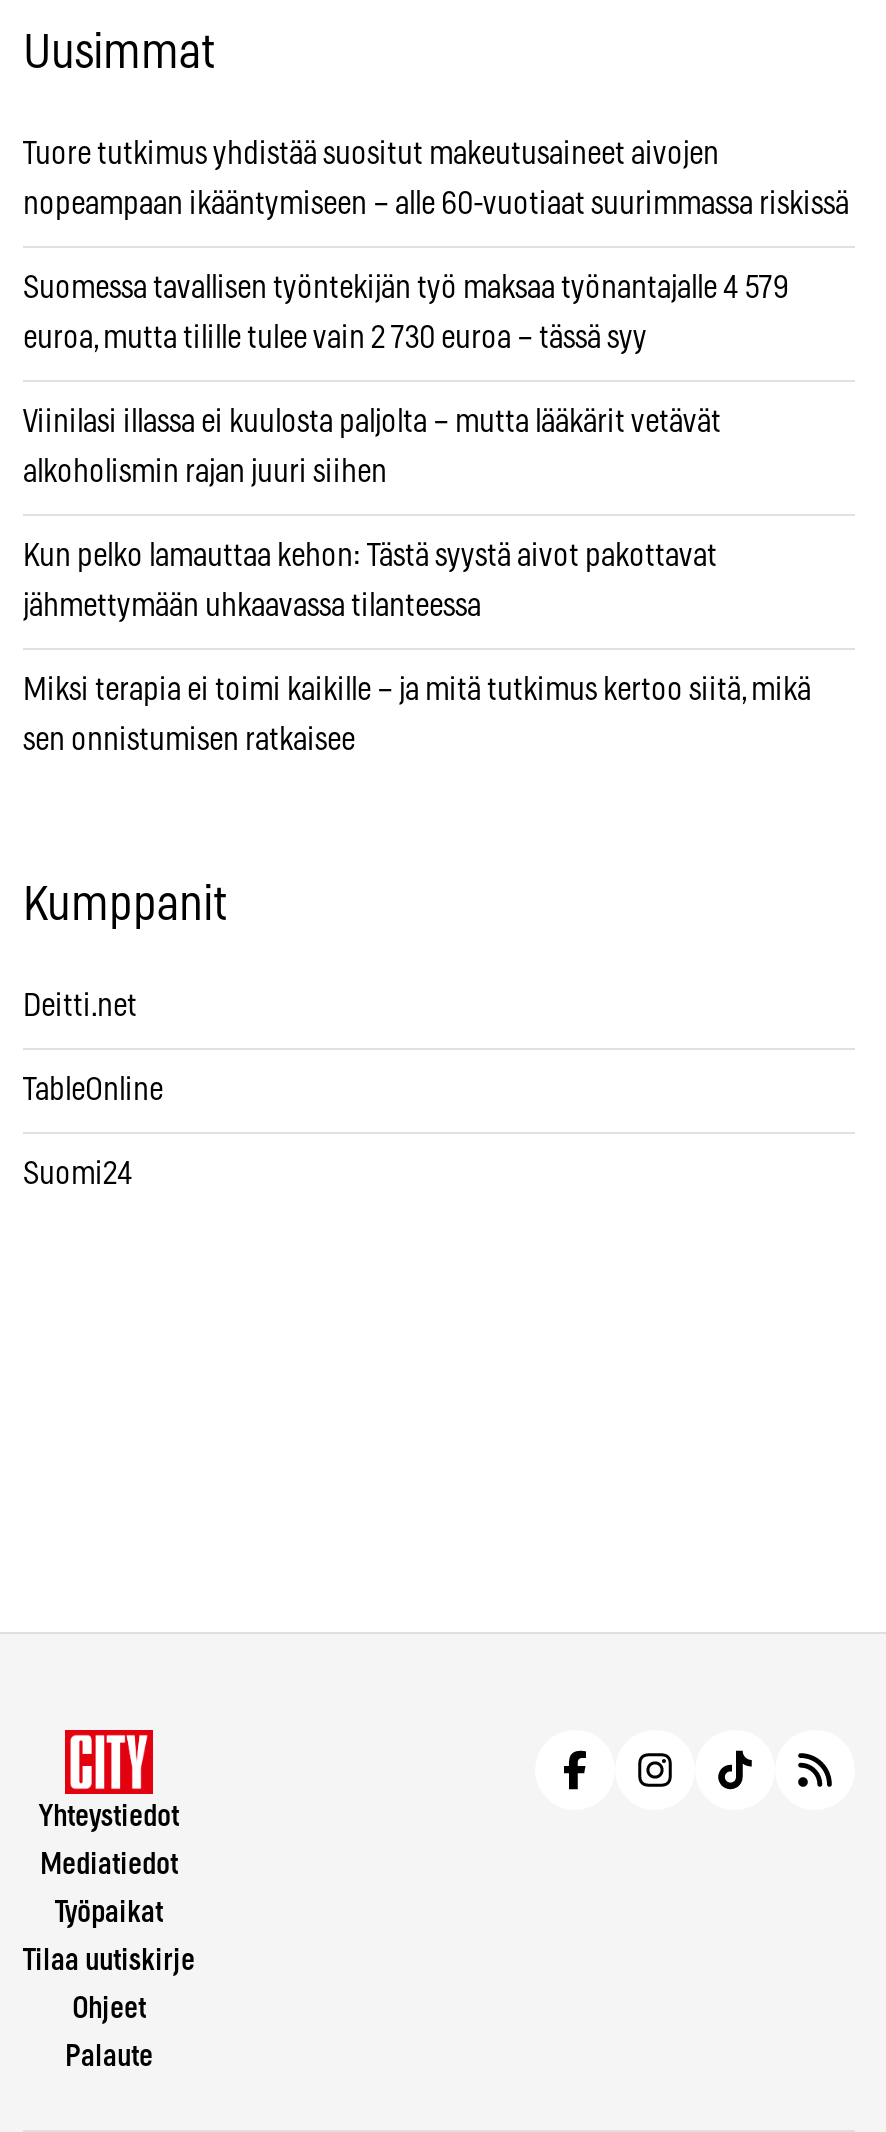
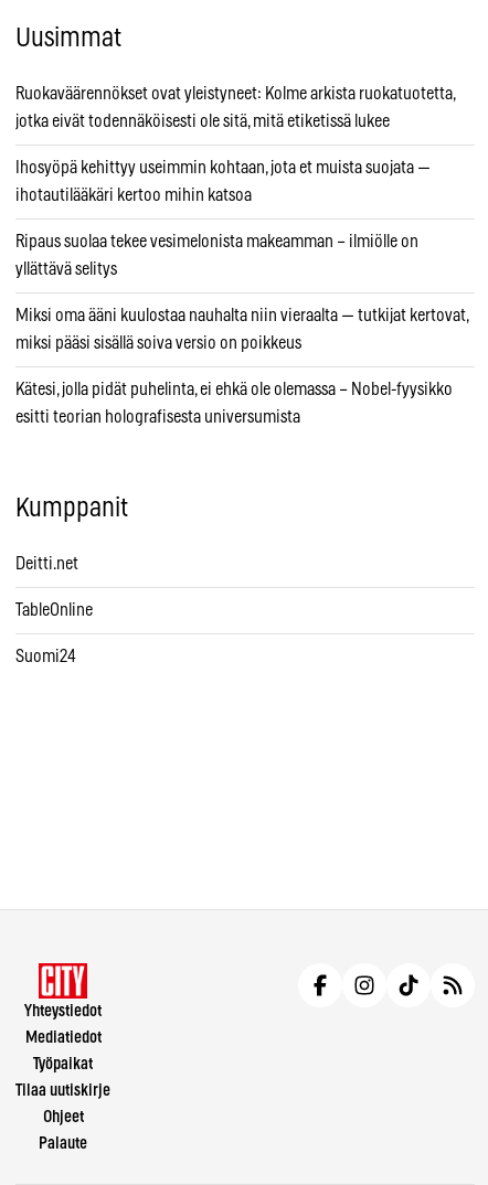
[23,139,719,171] Tuore tutkimus yhdistää suositut makeutusaineet aivojen -> [15,85,455,103] Ruokaväärennökset ovat yleistyneet: Kolme arkista ruokatuotetta,
[23,189,849,221] nopeampaan ikääntymiseen – alle 60-vuotiaat suurimmassa riskissä -> [15,113,390,131] jotka eivät todennäköisesti ole sitä, mitä etiketissä lukee
[23,273,789,305] Suomessa tavallisen työntekijän työ maksaa työnantajalle 4 579 -> [15,159,431,177] Ihosyöpä kehittyy useimmin kohtaan, jota et muista suojata —
[23,323,647,355] euroa, mutta tilille tulee vain 2 730 euroa – tässä syy -> [15,187,252,204] ihotautilääkäri kertoo mihin katsoa
[23,407,721,439] Viinilasi illassa ei kuulosta paljolta – mutta lääkärit vetävät -> [15,233,418,251] Ripaus suolaa tekee vesimelonista makeamman – ilmiölle on
[23,457,387,489] alkoholismin rajan juuri siihen -> [15,261,117,278] yllättävä selitys
[23,541,717,573] Kun pelko lamauttaa kehon: Tästä syystä aivot pakottavat -> [15,307,468,325] Miksi oma ääni kuulostaa nauhalta niin vieraalta — tutkijat kertovat,
[23,591,481,623] jähmettymään uhkaavassa tilanteessa -> [15,335,301,352] miksi pääsi sisällä soiva versio on poikkeus
[23,675,811,707] Miksi terapia ei toimi kaikille – ja mitä tutkimus kertoo siitä, mikä -> [15,381,453,399] Kätesi, jolla pidät puhelinta, ei ehkä ole olemassa – Nobel-fyysikko
[23,725,355,757] sen onnistumisen ratkaisee -> [15,409,300,426] esitti teorian holografisesta universumista

